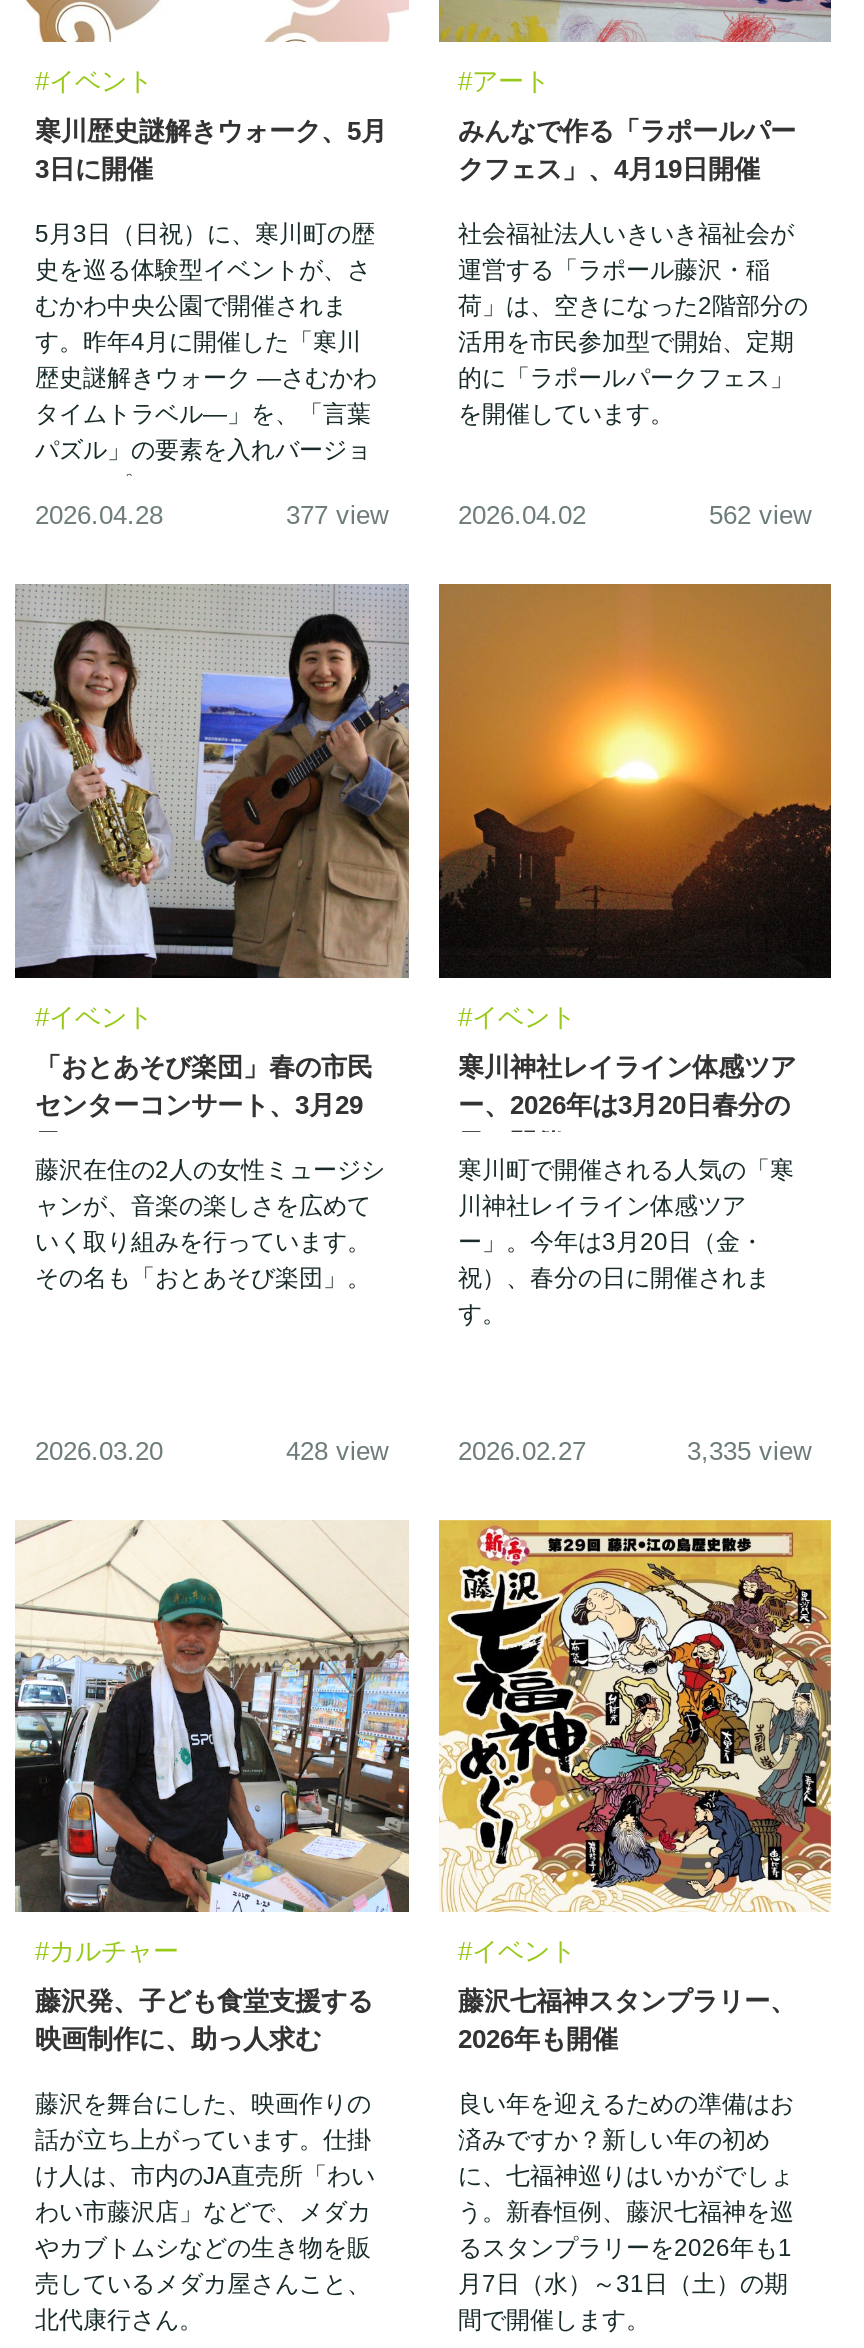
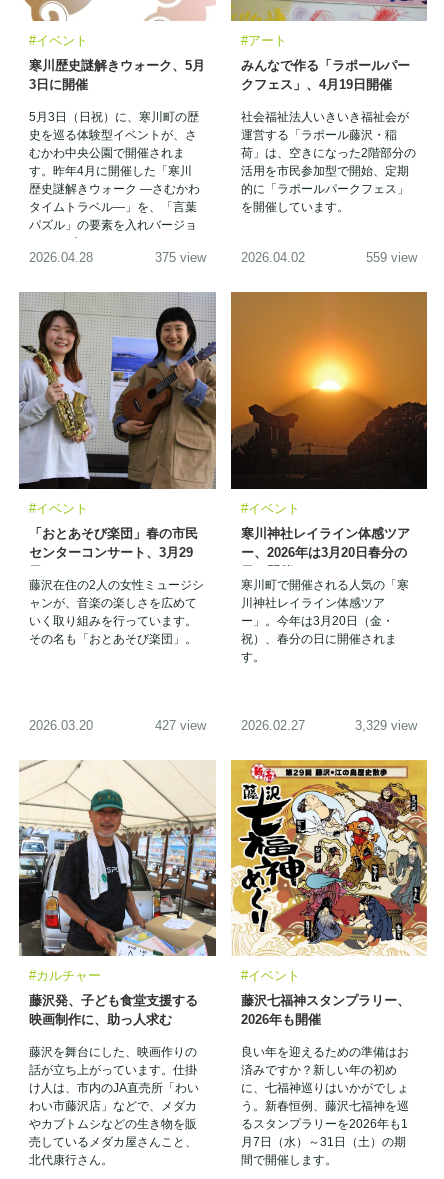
[286,500,388,530] 377 view -> [154,250,205,265] 375 view
[709,500,811,530] 562 view -> [366,250,417,265] 559 view
[286,1435,388,1465] 428 view -> [154,717,205,732] 427 view
[687,1435,811,1465] 3,335 view -> [355,717,417,732] 3,329 view

